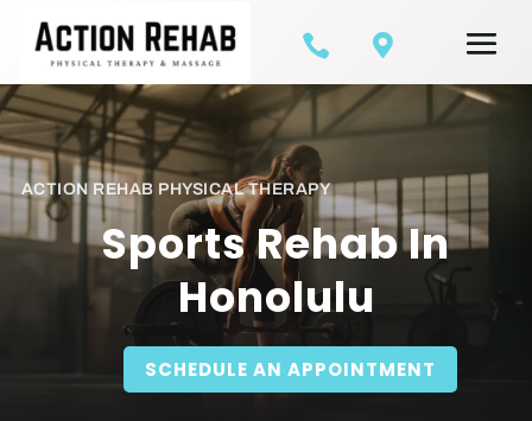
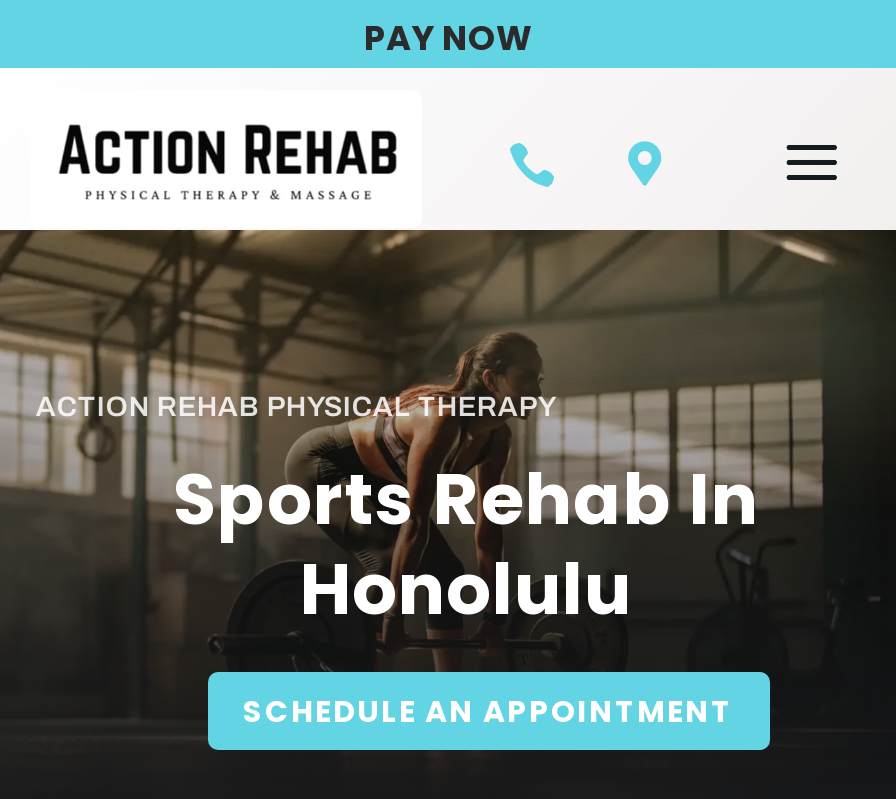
none -> [364,14,532,62] PAY NOW

